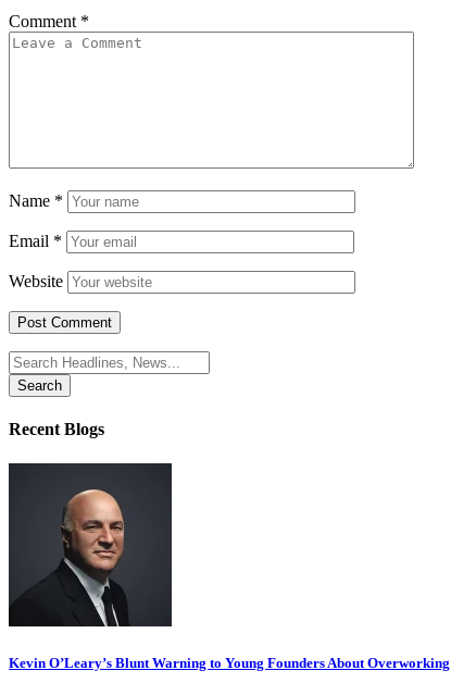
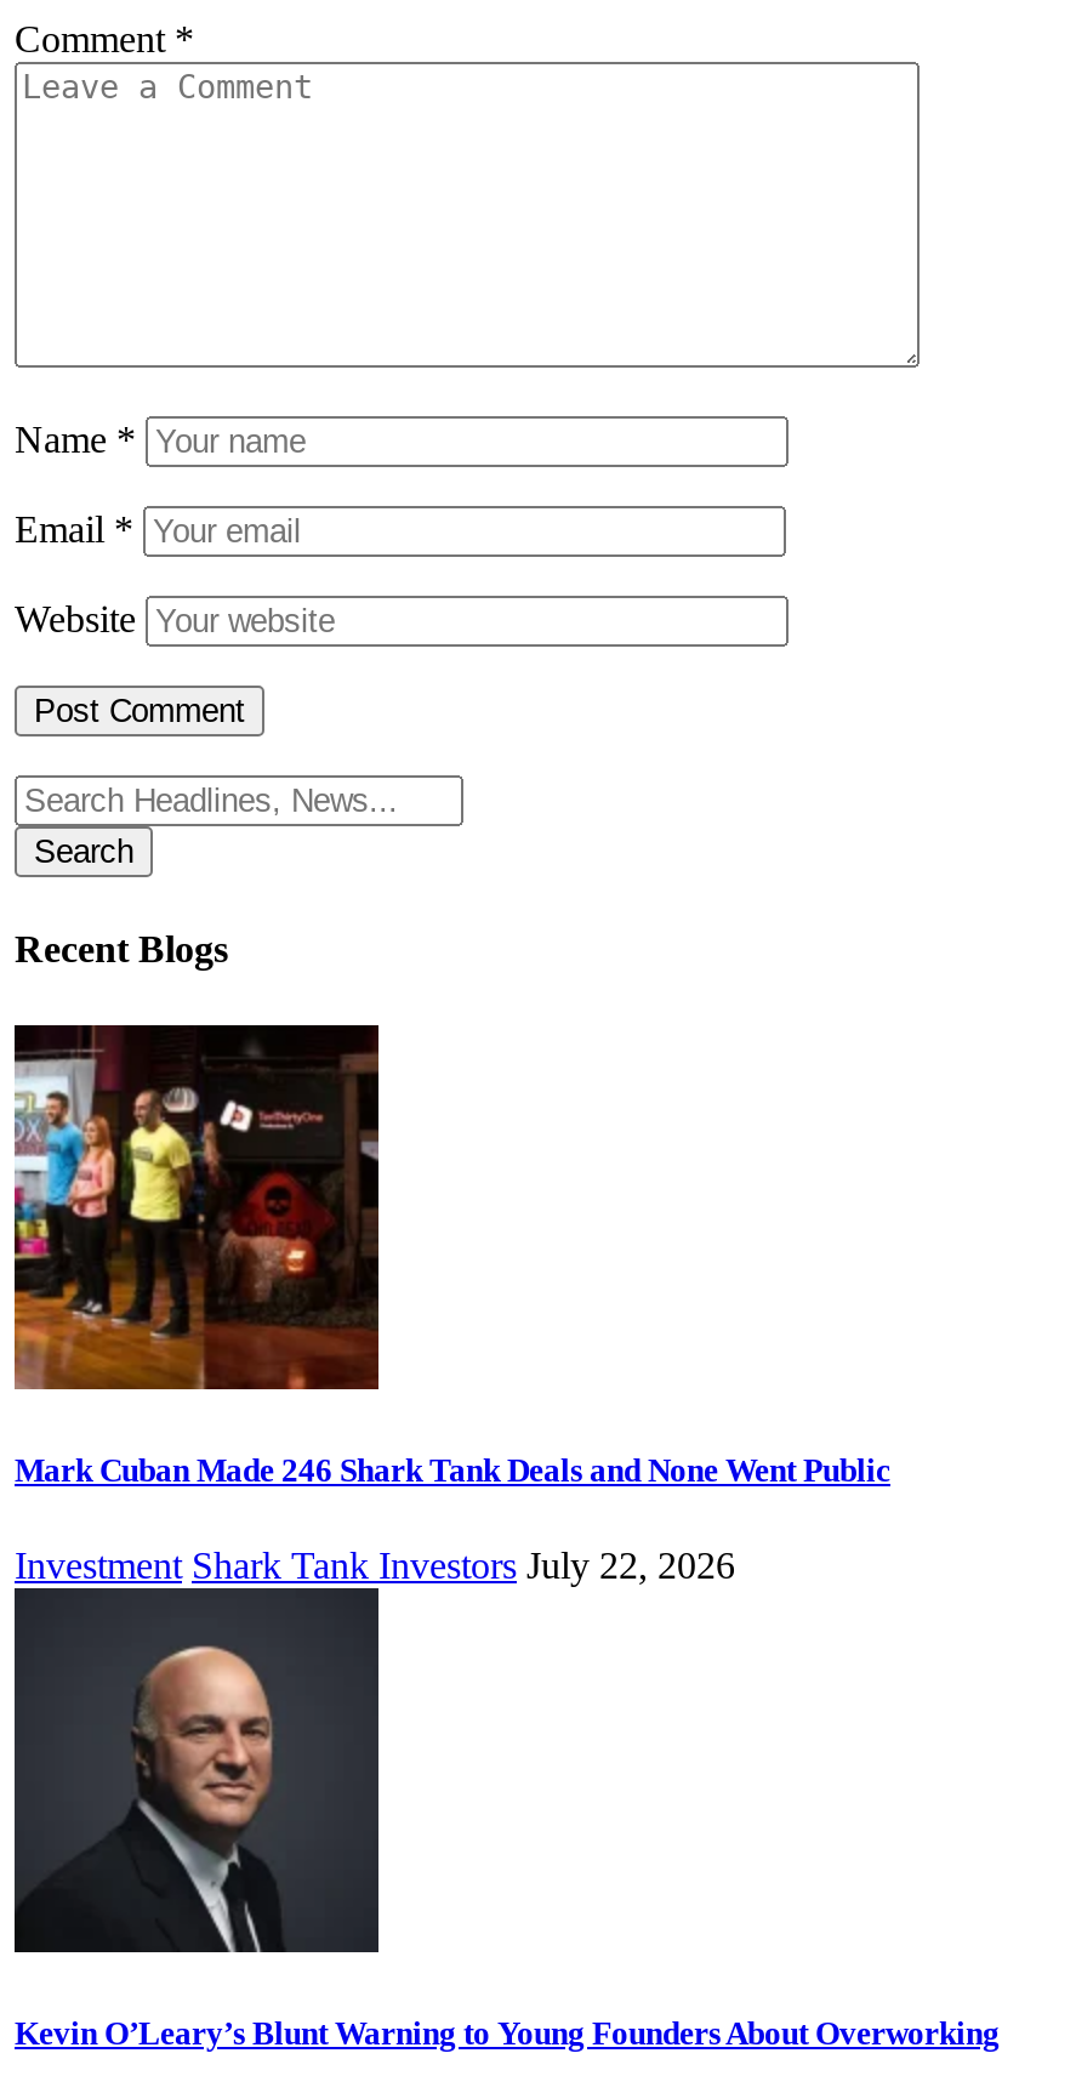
none -> [12,1025,890,1586] [image] | Mark Cuban Made 246 Shark Tank Deals and None Went Public | Investment Shark Tank Investors July 22, 2026

